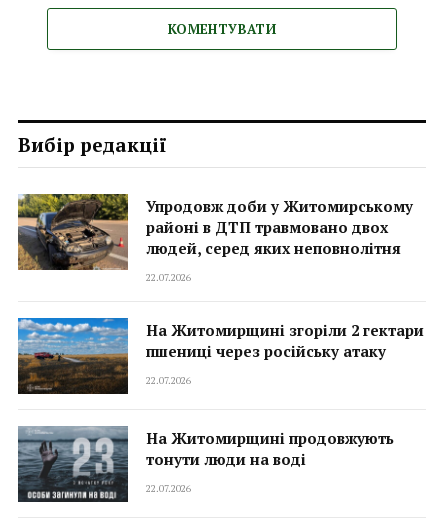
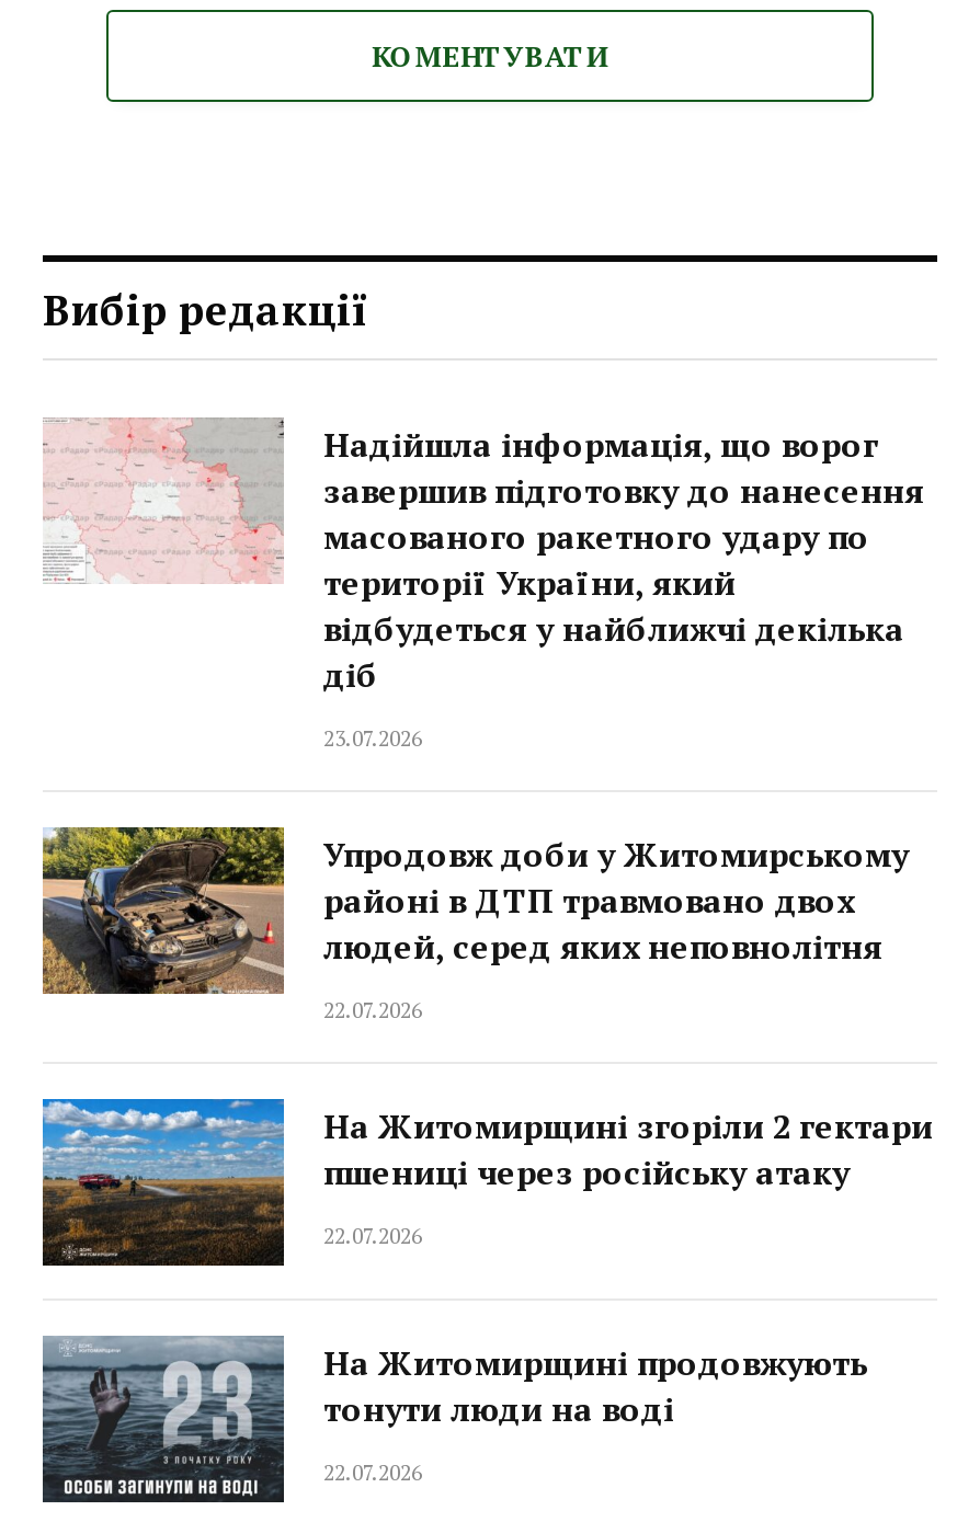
none -> [43,417,924,753] [image] | Надійшла інформація, що ворог | завершив підготовку до нанесення | масованого ракетного удару по | території України, який | відбудеться у найближчі декілька | діб | 23.07.2026

